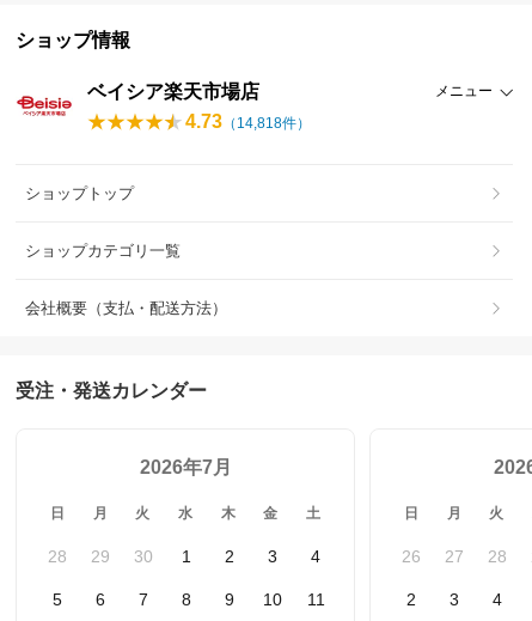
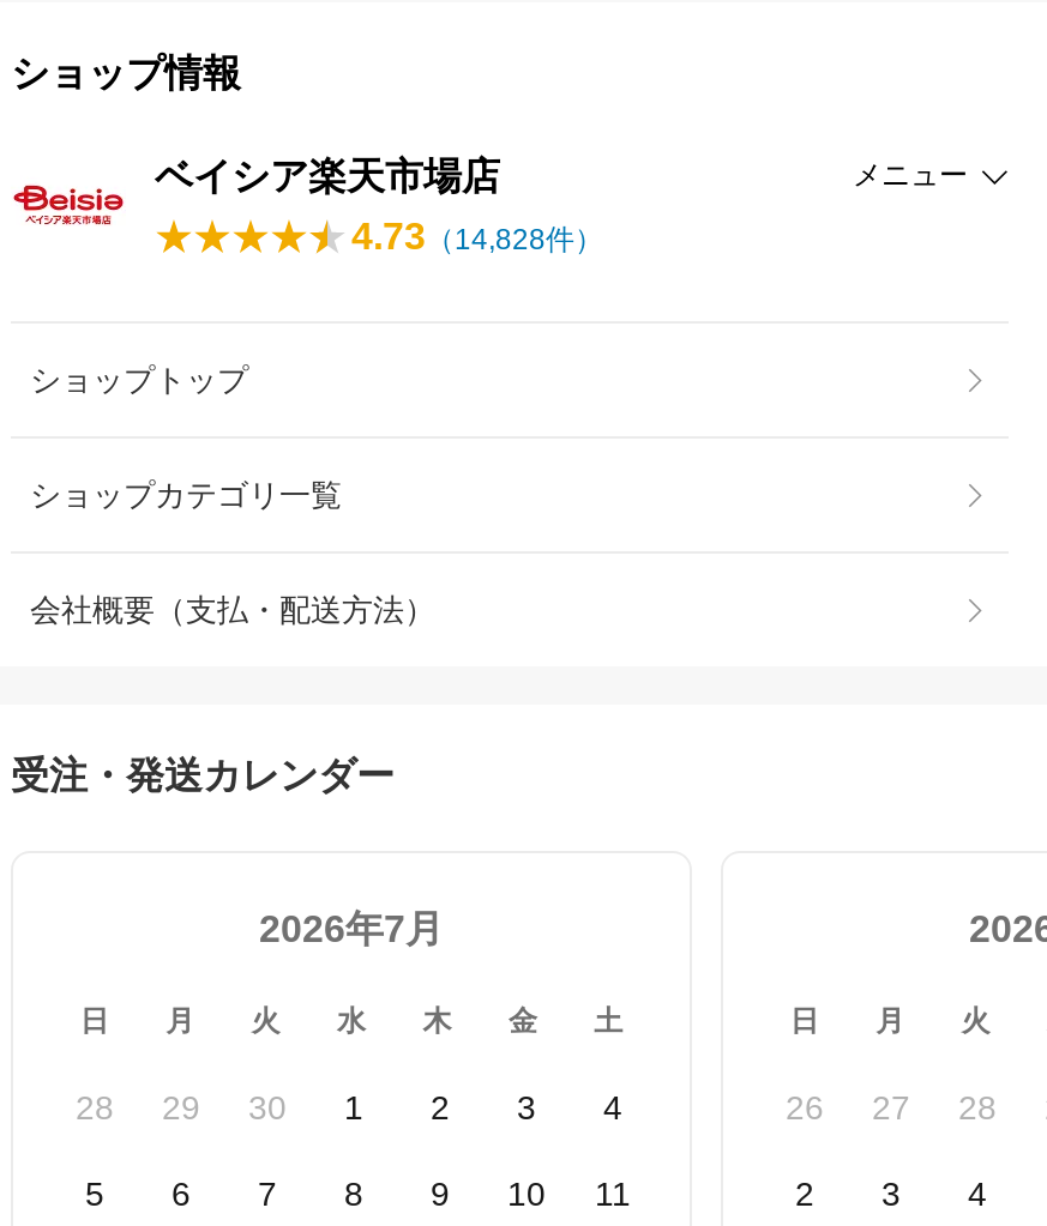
[185,111,311,132] 4.73（14,818件） -> [351,216,603,256] 4.73（14,828件）

